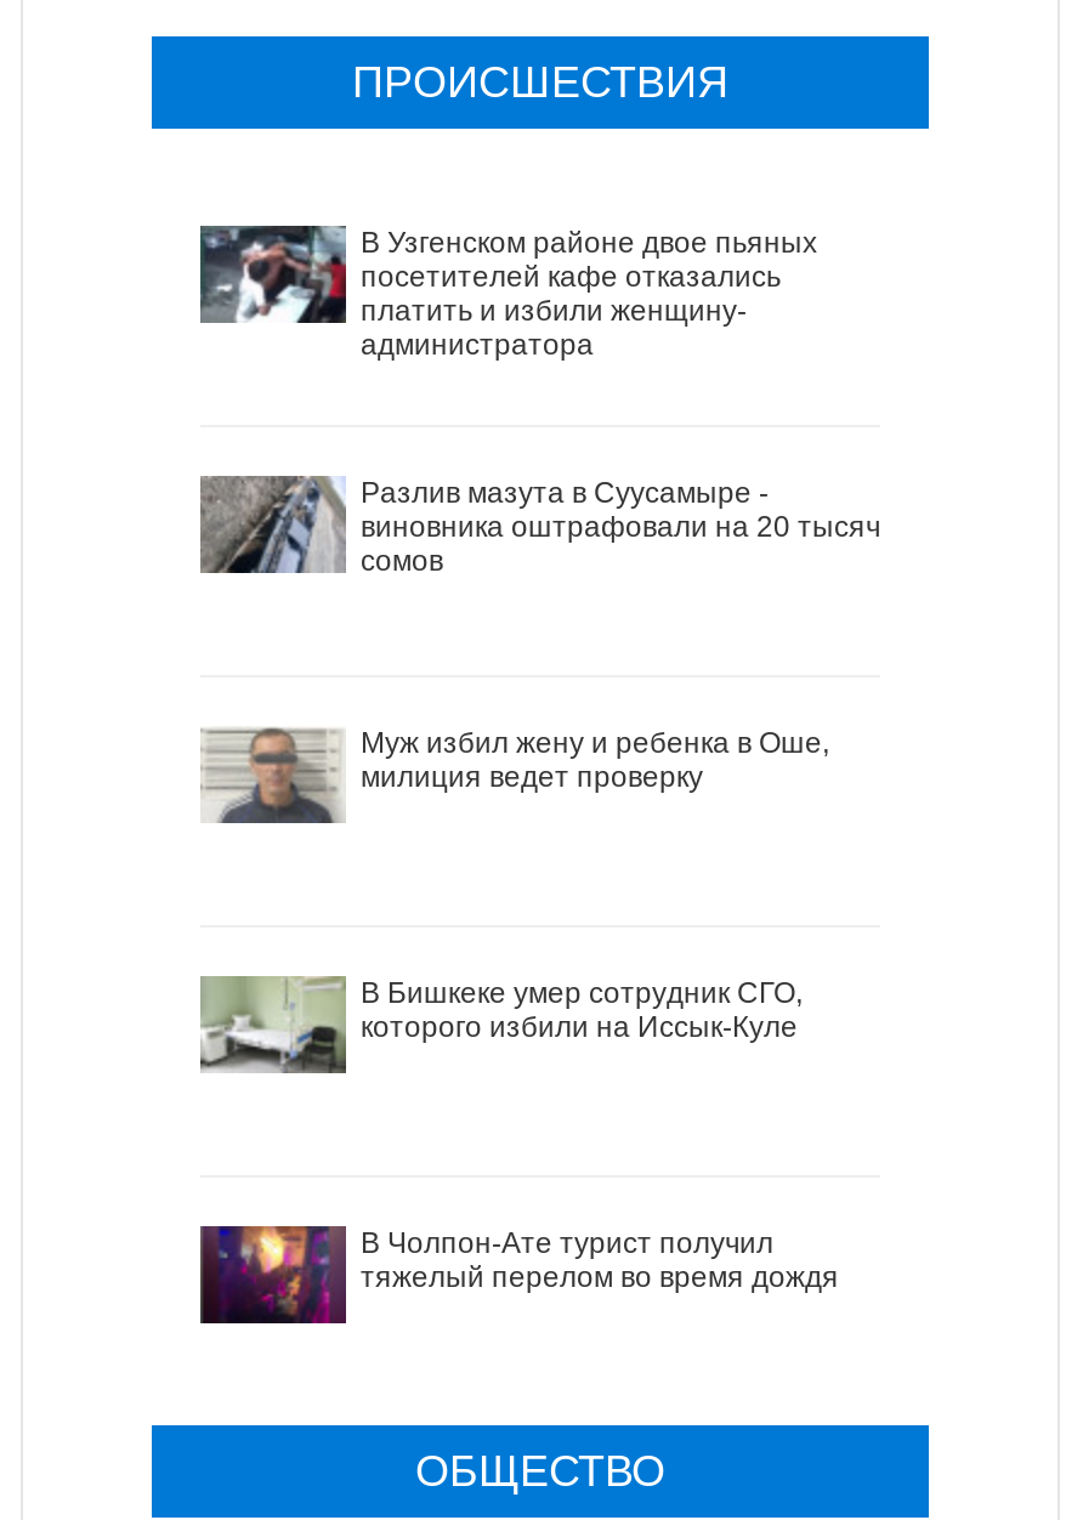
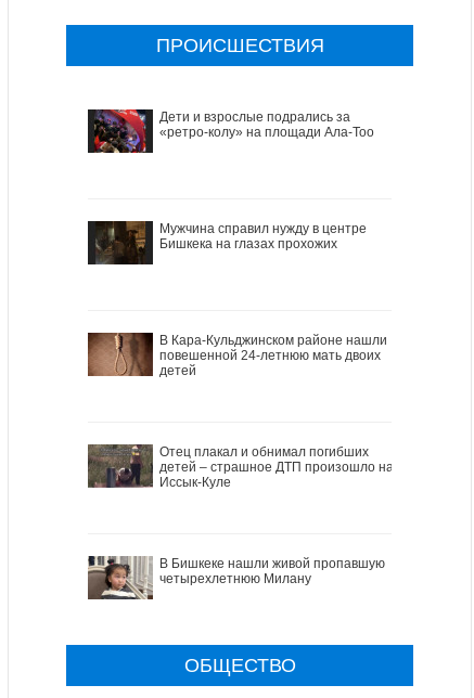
[200,223,817,361] [image] | В Узгенском районе двое пьяных | посетителей кафе отказались | платить и избили женщину- | администратора -> [88,108,374,154] [image] | Дети и взрослые подрались за | «ретро-колу» на площади Ала-Тоо
[200,475,880,577] [image] | Разлив мазута в Суусамыре - | виновника оштрафовали на 20 тысяч | сомов -> [88,221,367,266] [image] | Мужчина справил нужду в центре | Бишкека на глазах прохожих
[200,726,829,826] [image] | Муж избил жену и ребенка в Оше, | милиция ведет проверку -> [87,332,387,378] [image] | В Кара-Кульджинском районе нашли | повешенной 24-летнюю мать двоих | детей
[200,976,803,1073] [image] | В Бишкеке умер сотрудник СГО, | которого избили на Иссык-Куле -> [87,444,394,490] [image] | Отец плакал и обнимал погибших | детей – страшное ДТП произошло на | Иссык-Куле
[200,1226,839,1323] [image] | В Чолпон-Ате турист получил | тяжелый перелом во время дождя -> [88,556,385,600] [image] | В Бишкеке нашли живой пропавшую | четырехлетнюю Милану

